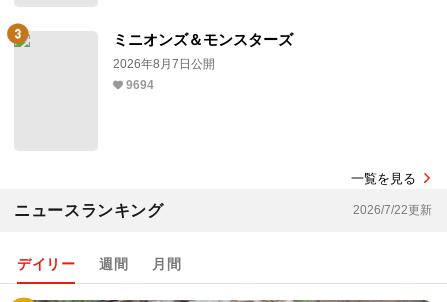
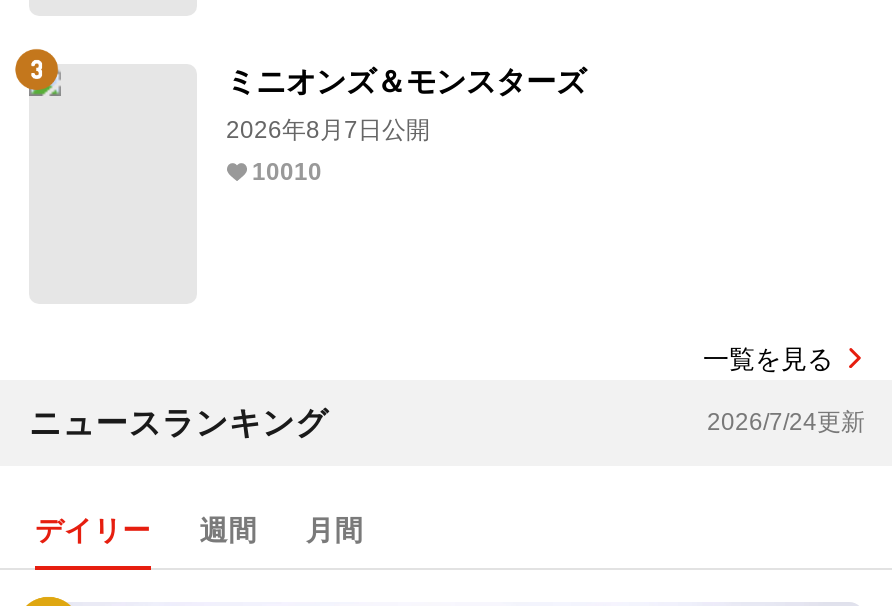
[125,78,153,92] 9694 -> [252,158,322,186] 10010
[353,203,432,217] 2026/7/22更新 -> [707,408,865,436] 2026/7/24更新

